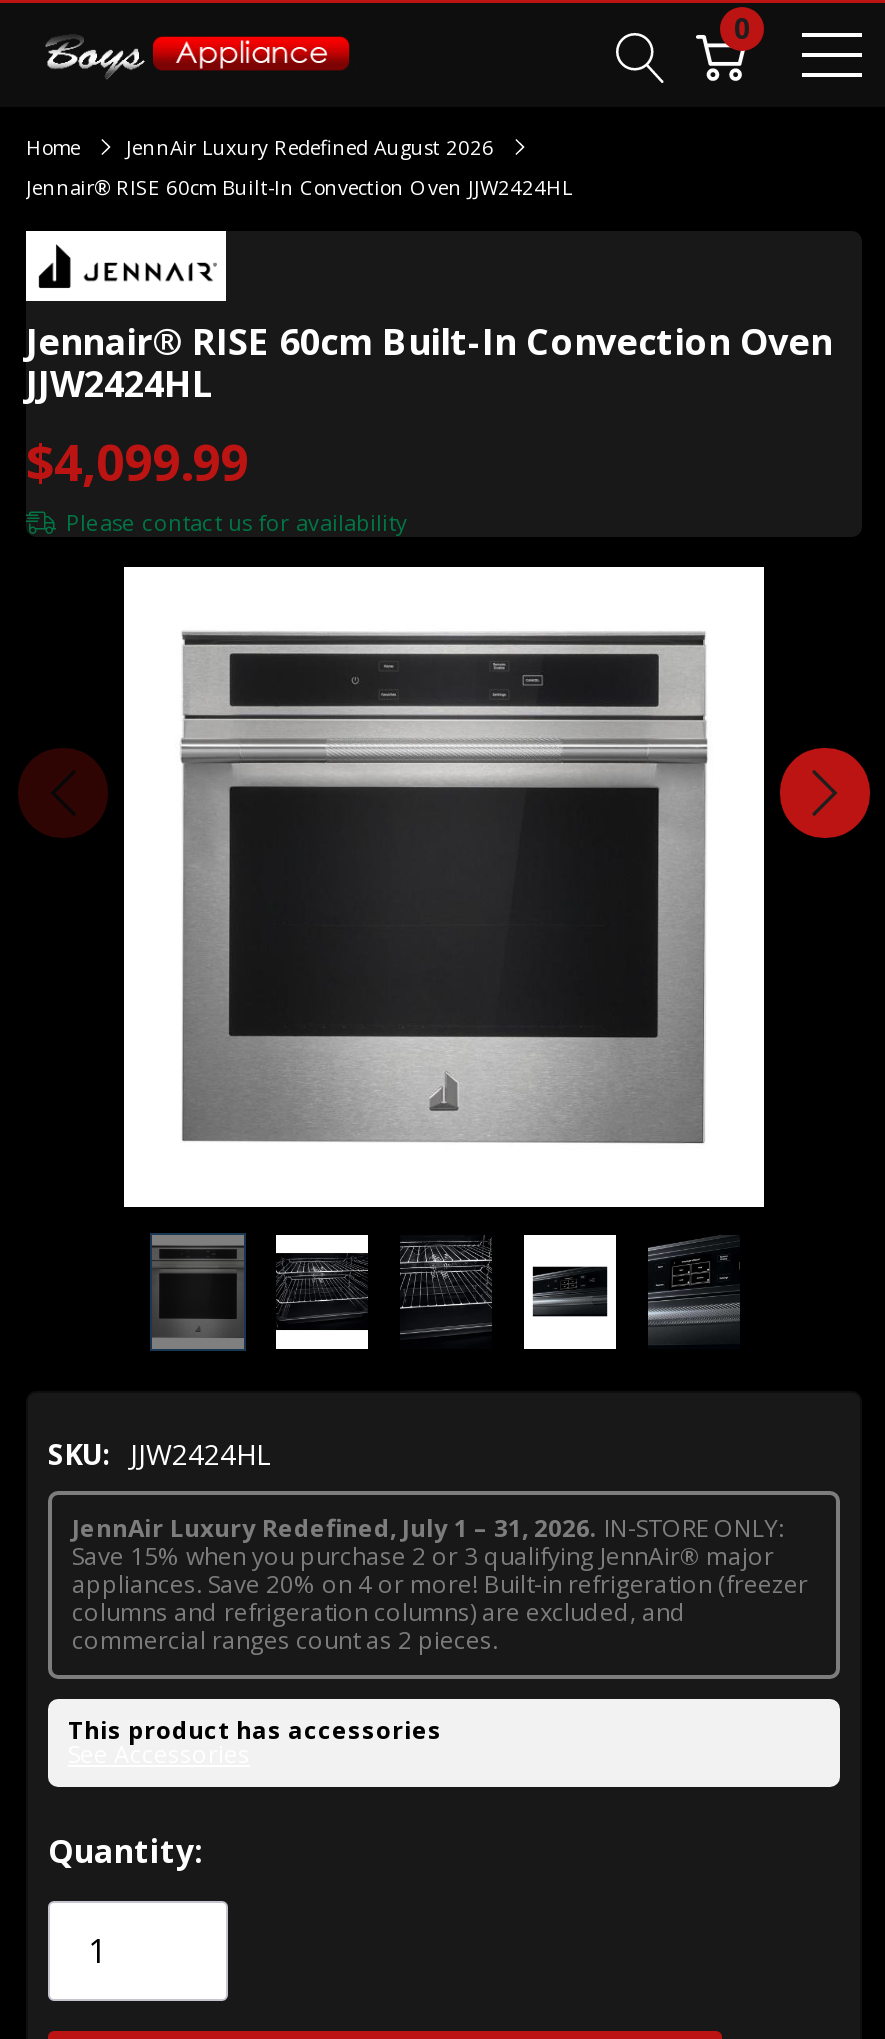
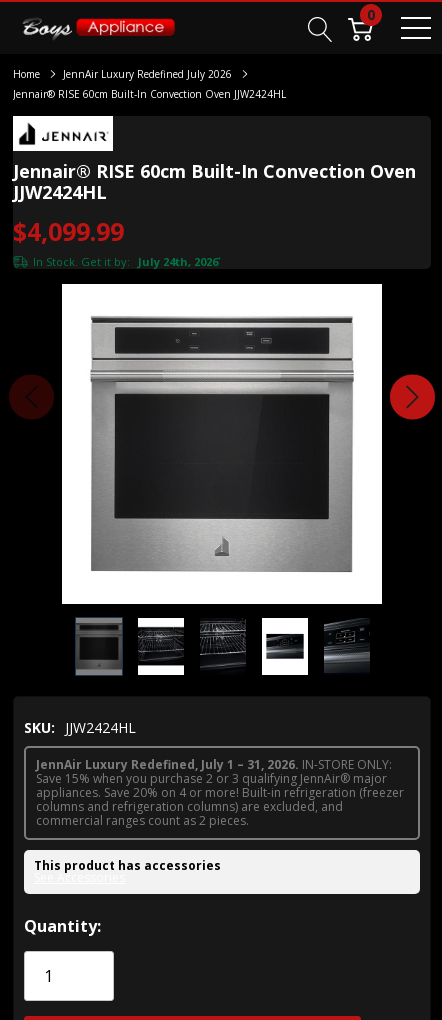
[126,133,494,161] JennAir Luxury Redefined August 2026 -> [63,67,232,81] JennAir Luxury Redefined July 2026
[66,506,408,536] Please contact us for availability -> [33,253,221,268] In Stock. Get it by: July 24th, 2026*

